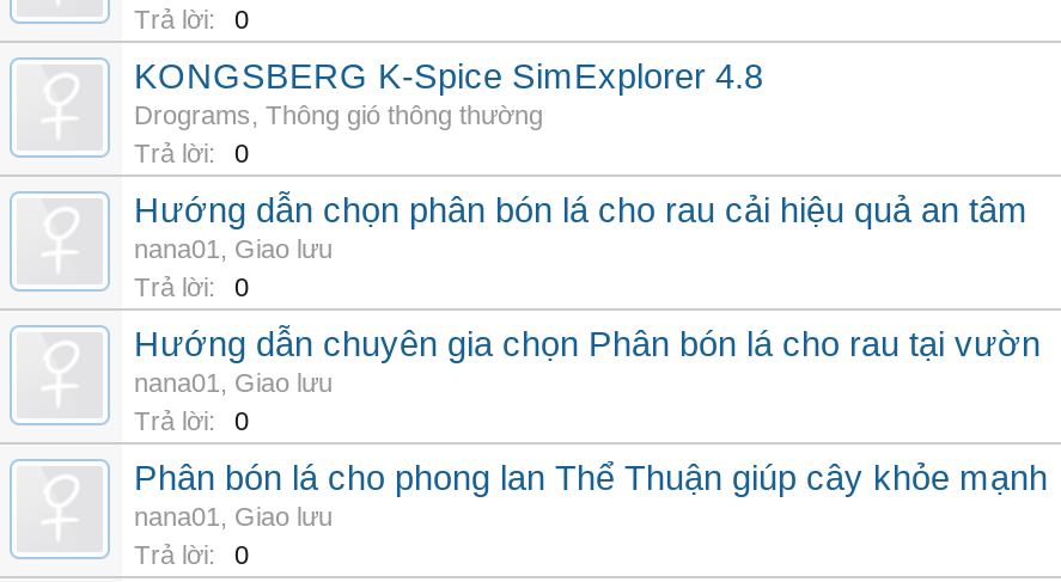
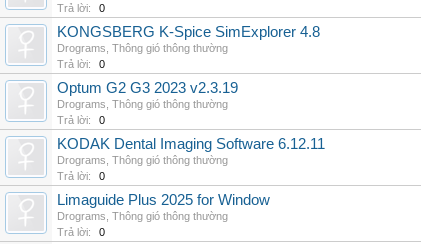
[134,191,1029,263] Hướng dẫn chọn phân bón lá cho rau cải hiệu quả an tâm | nana01, Giao lưu -> [57,80,238,110] Optum G2 G3 2023 v2.3.19 | Drograms, Thông gió thông thường
[134,325,1041,397] Hướng dẫn chuyên gia chọn Phân bón lá cho rau tại vườn | nana01, Giao lưu -> [57,136,325,166] KODAK Dental Imaging Software 6.12.11 | Drograms, Thông gió thông thường
[134,459,1048,531] Phân bón lá cho phong lan Thể Thuận giúp cây khỏe mạnh | nana01, Giao lưu -> [57,192,270,222] Limaguide Plus 2025 for Window | Drograms, Thông gió thông thường

